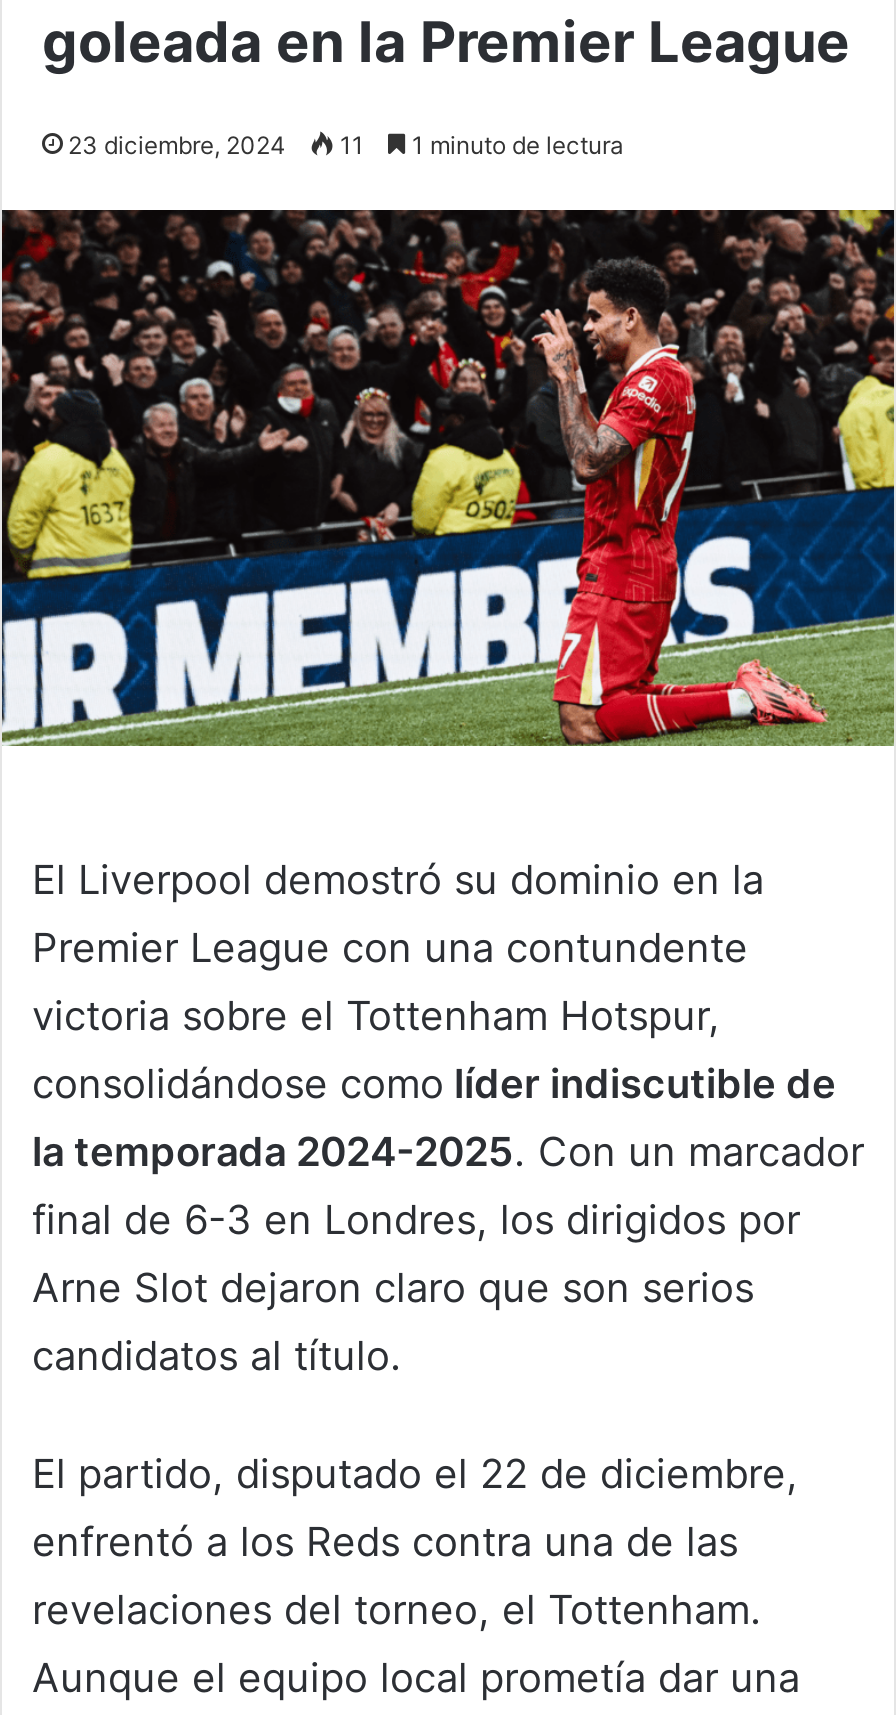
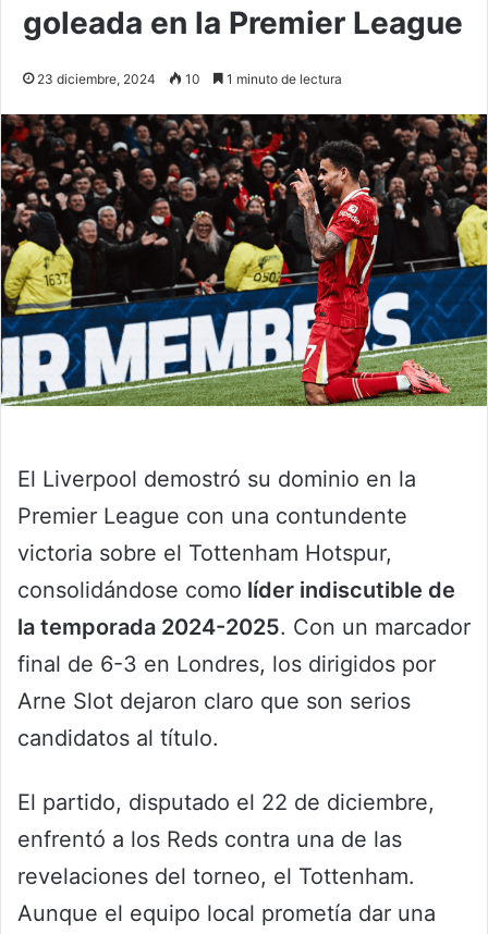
[68,129,624,159] 23 diciembre, 2024 11 1 minuto de lectura -> [37,70,342,87] 23 diciembre, 2024 10 1 minuto de lectura

